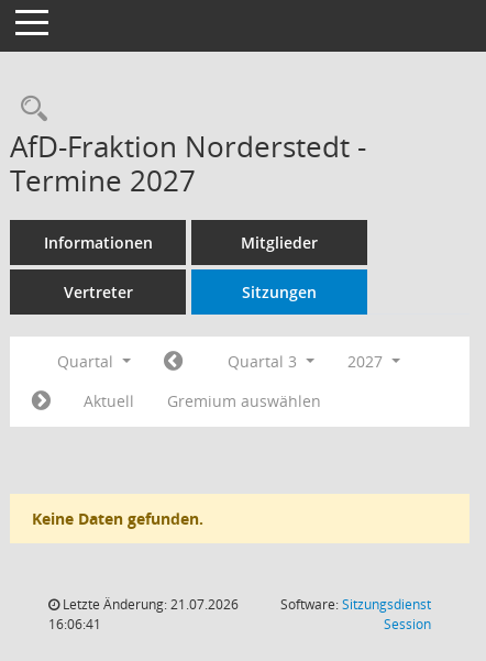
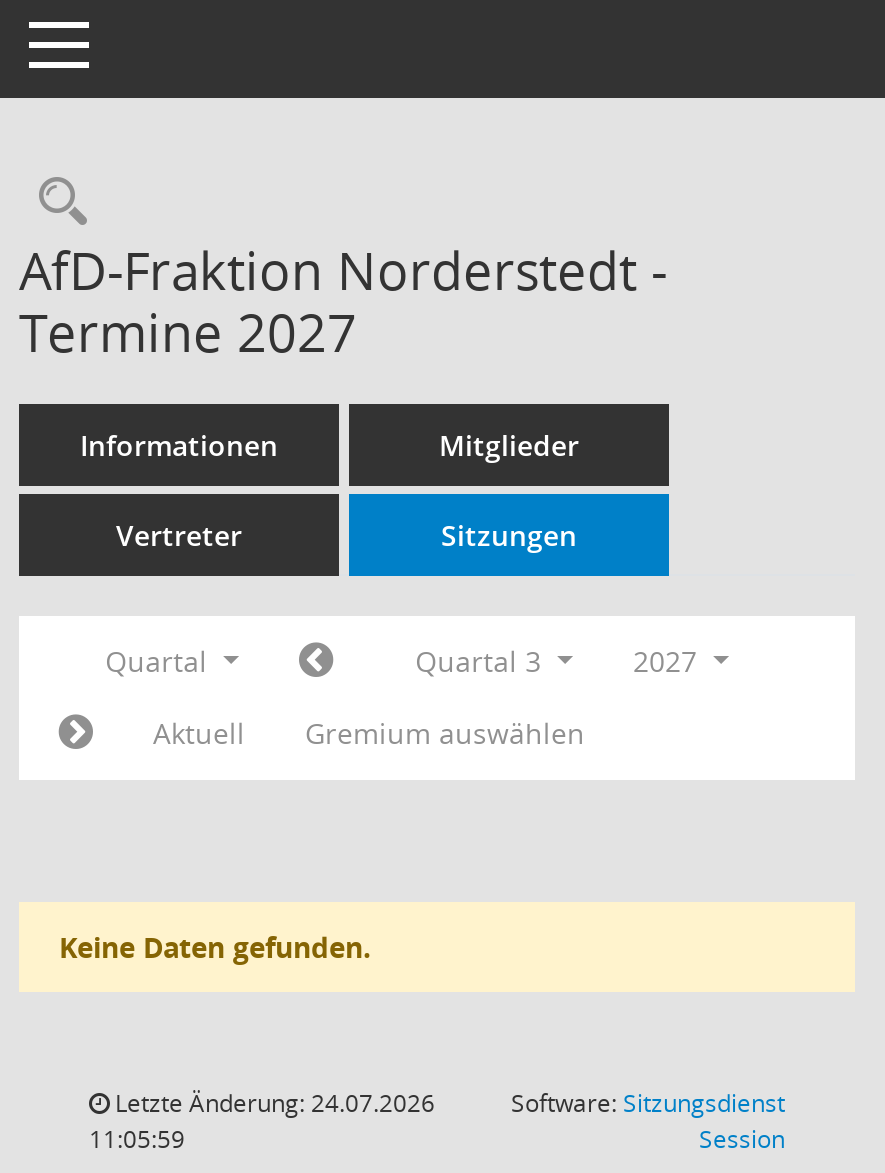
[59,595,239,614] Letzte Änderung: 21.07.2026 -> [109,1086,435,1120] Letzte Änderung: 24.07.2026
[48,615,101,634] 16:06:41 -> [89,1122,185,1156] 11:05:59

